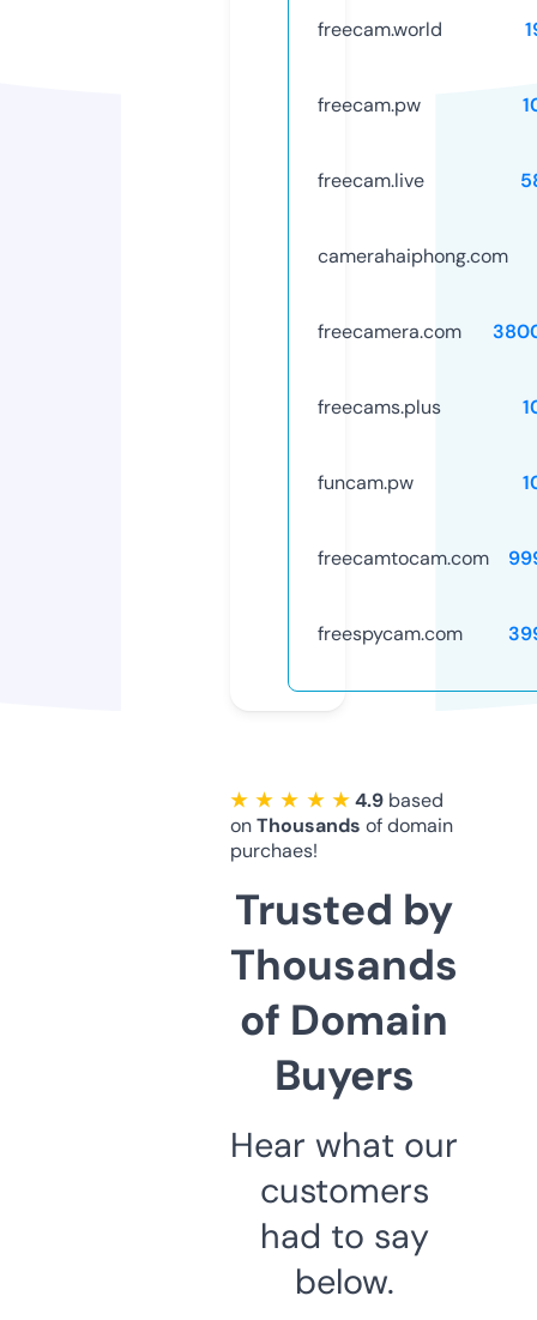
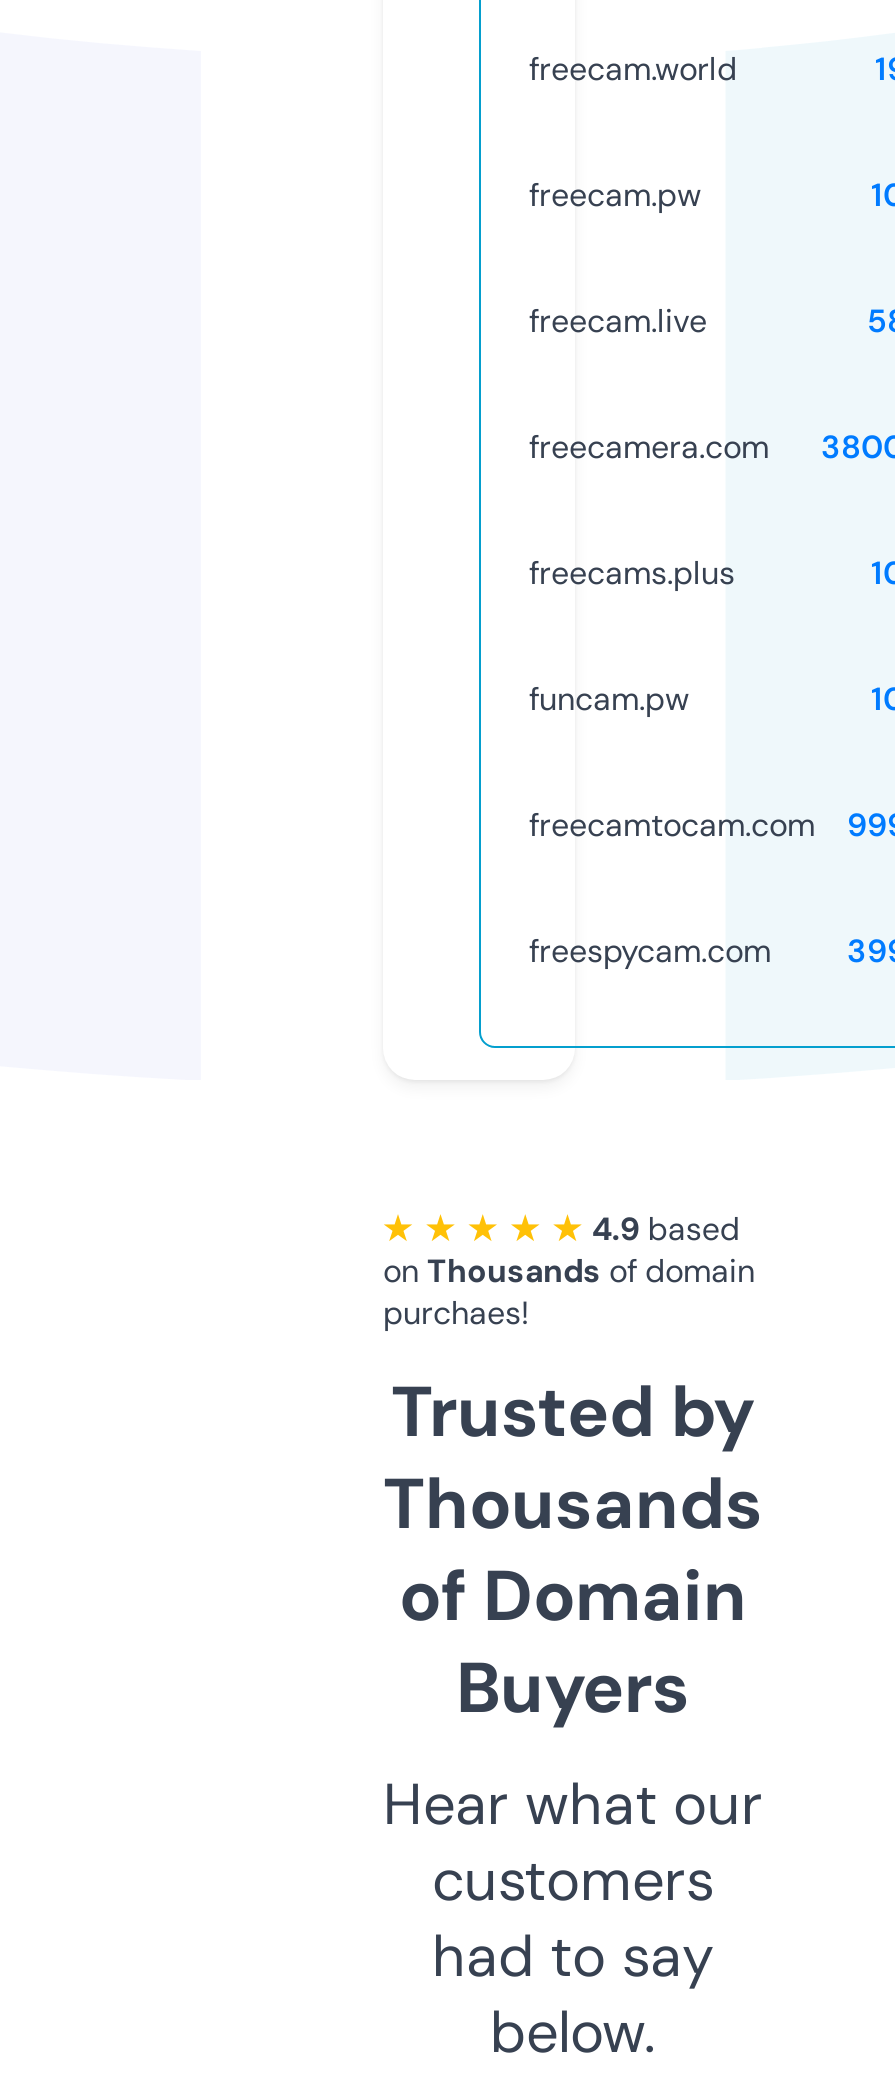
[318,243,508,268] camerahaiphong.com -> none

